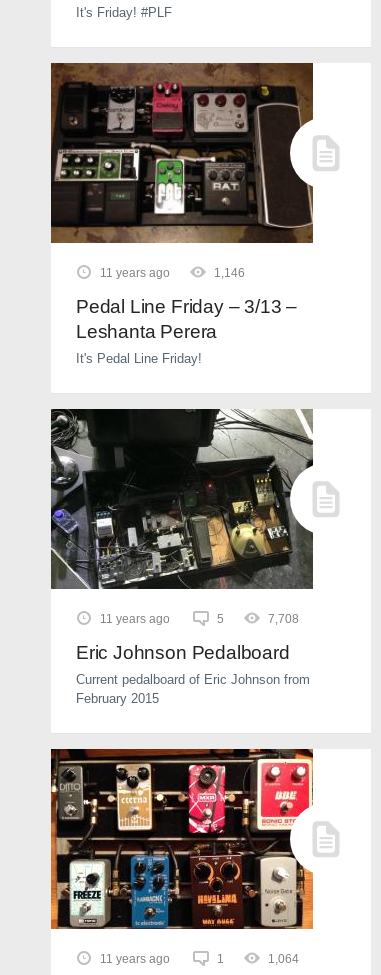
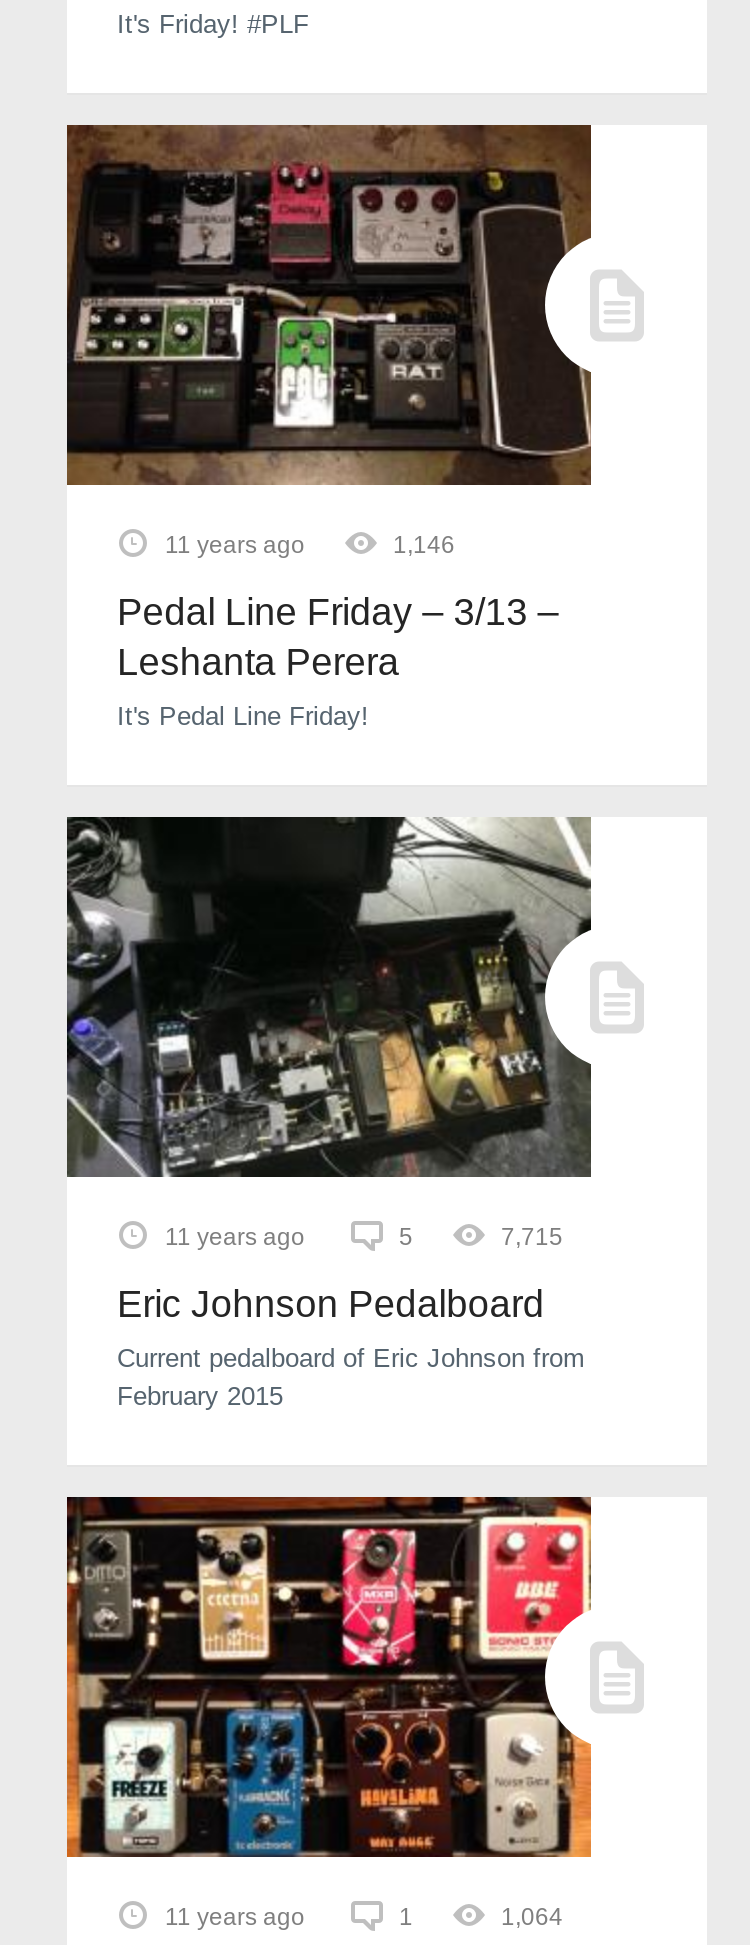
[268,612,299,626] 7,708 -> [501,1223,563,1251] 7,715

